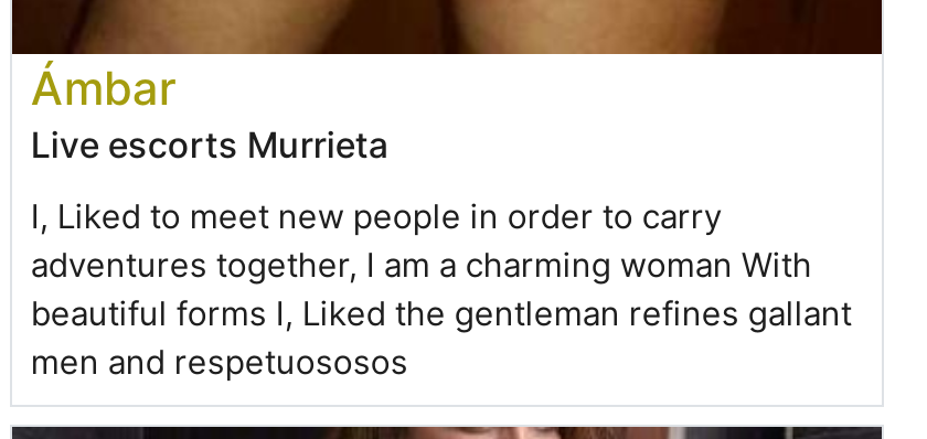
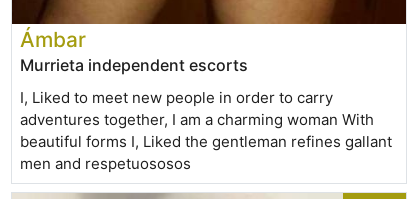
[31,122,388,166] Live escorts Murrieta -> [20,55,248,75] Murrieta independent escorts

